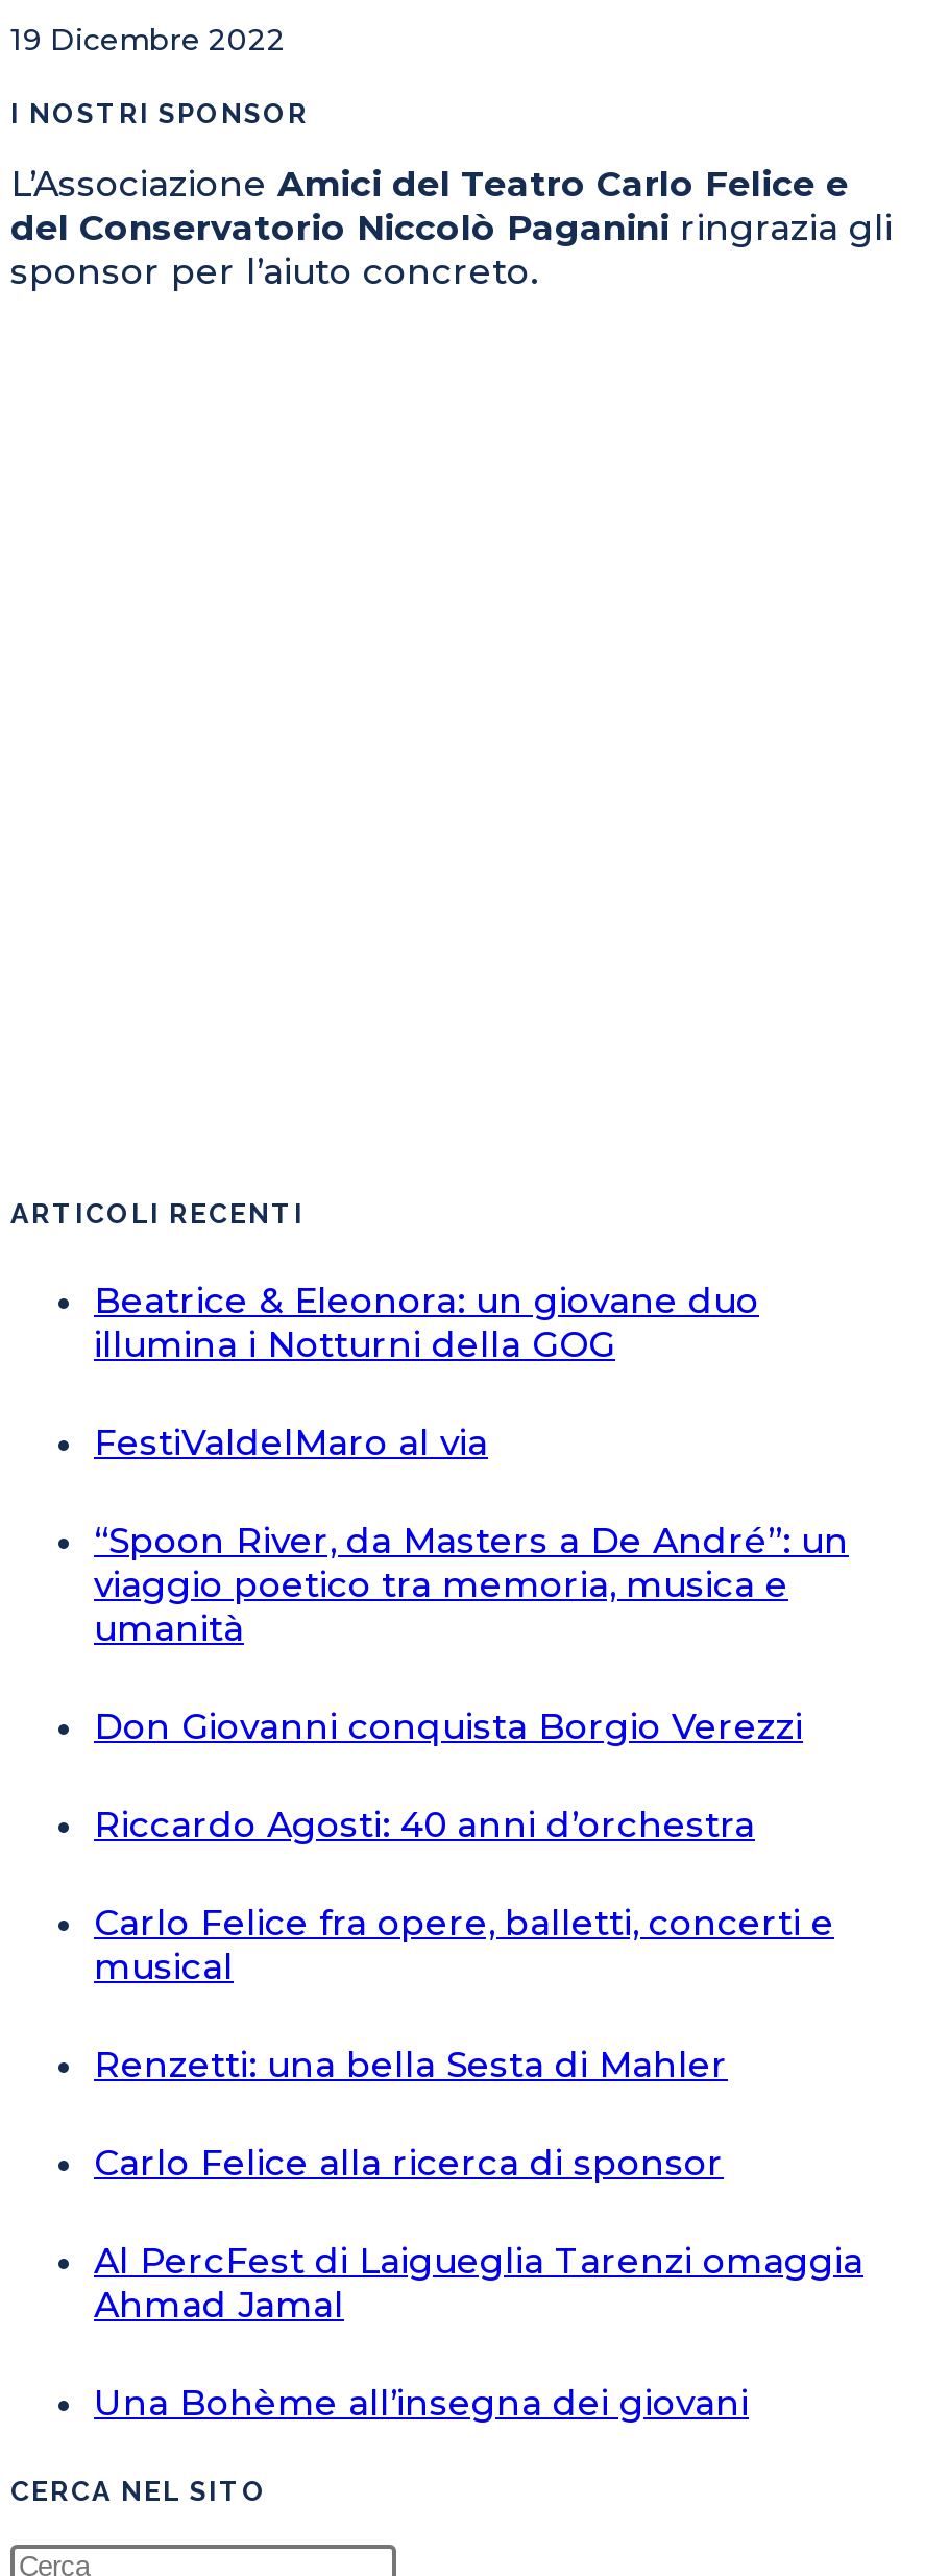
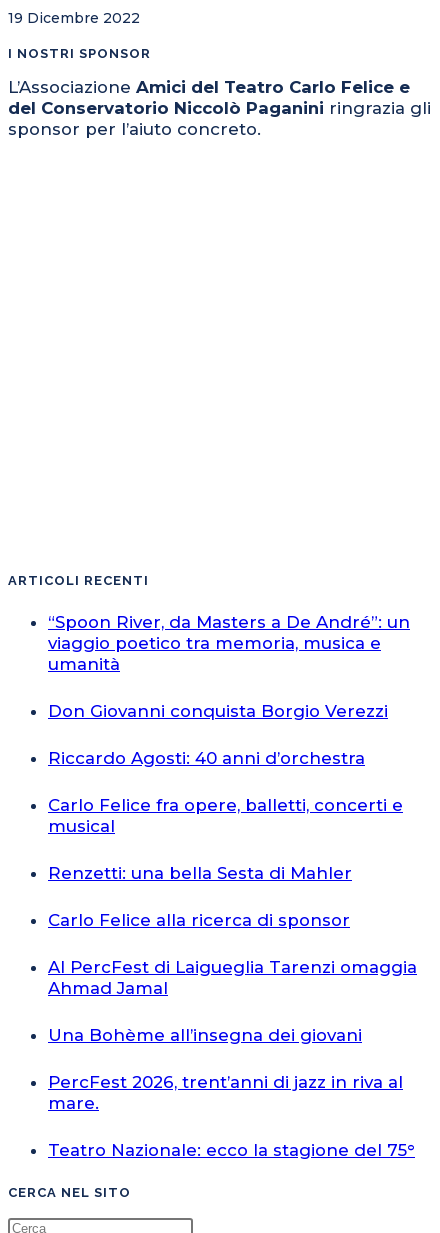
[94,1280,759,1464] Beatrice & Eleonora: un giovane duo | illumina i Notturni della GOG | FestiValdelMaro al via -> none
moved [94,1520,863,2424] -> [48,612,417,1045]: “Spoon River, da Masters a De André”: un | viaggio poetico tra memoria, musica e | umanità | ... | Ahmad Jamal | Una Bohème all’insegna dei giovani
none -> [48,1072,415,1160] PercFest 2026, trent’anni di jazz in riva al | mare. | Teatro Nazionale: ecco la stagione del 75°

